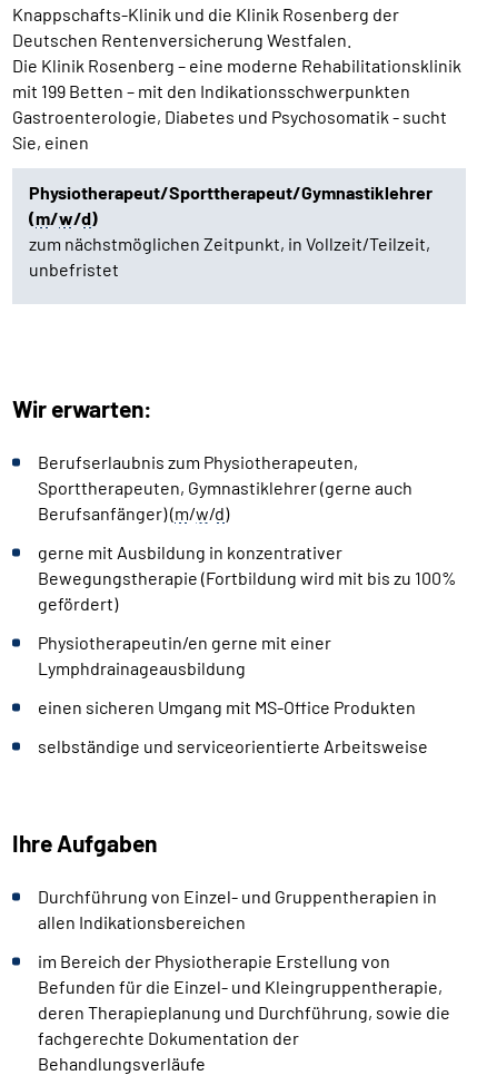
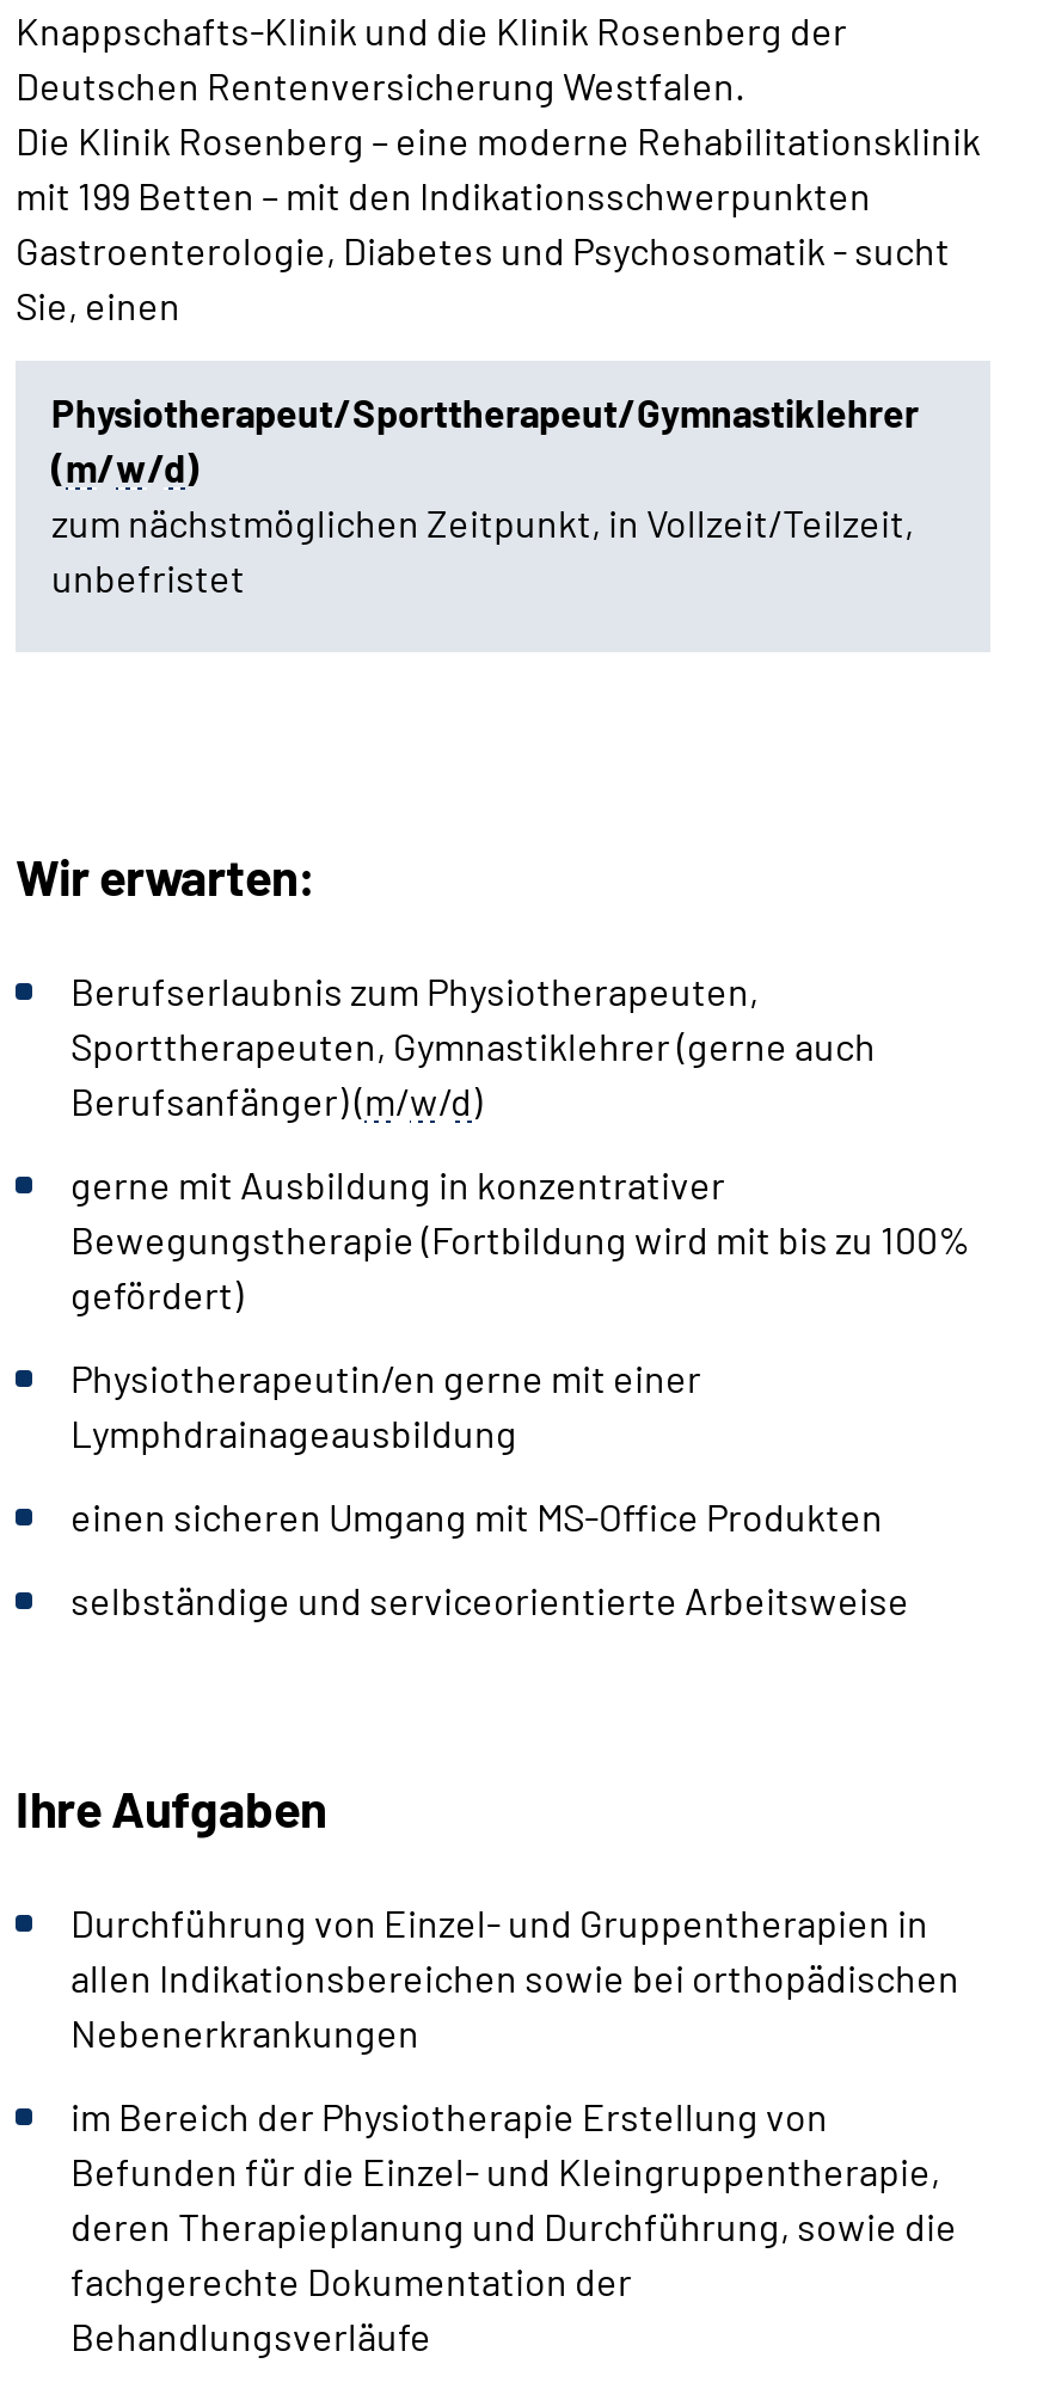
[38,911,246,932] allen Indikationsbereichen -> [70,1954,959,2055] allen Indikationsbereichen sowie bei orthopädischen | Nebenerkrankungen

